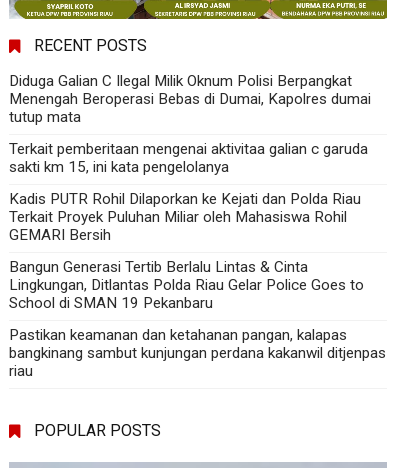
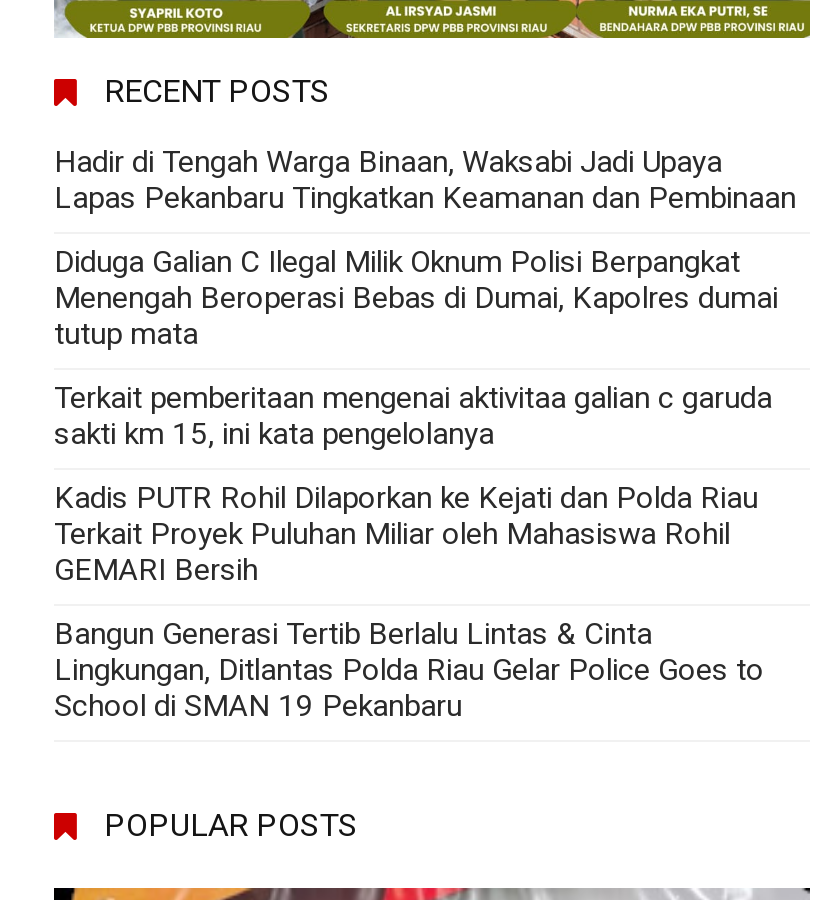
none -> [54,143,796,215] Hadir di Tengah Warga Binaan, Waksabi Jadi Upaya | Lapas Pekanbaru Tingkatkan Keamanan dan Pembinaan
moved [9,72,371,312] -> [54,243,778,723]: Diduga Galian C Ilegal Milik Oknum Polisi Berpangkat | Menengah Beroperasi Bebas di Dumai, Kapolres dumai | tutup mata | ... | Lingkungan, Ditlantas Polda Riau Gelar Police Goes to | School di SMAN 19 Pekanbaru
[9,326,386,380] Pastikan keamanan dan ketahanan pangan, kalapas | bangkinang sambut kunjungan perdana kakanwil ditjenpas | riau -> none

